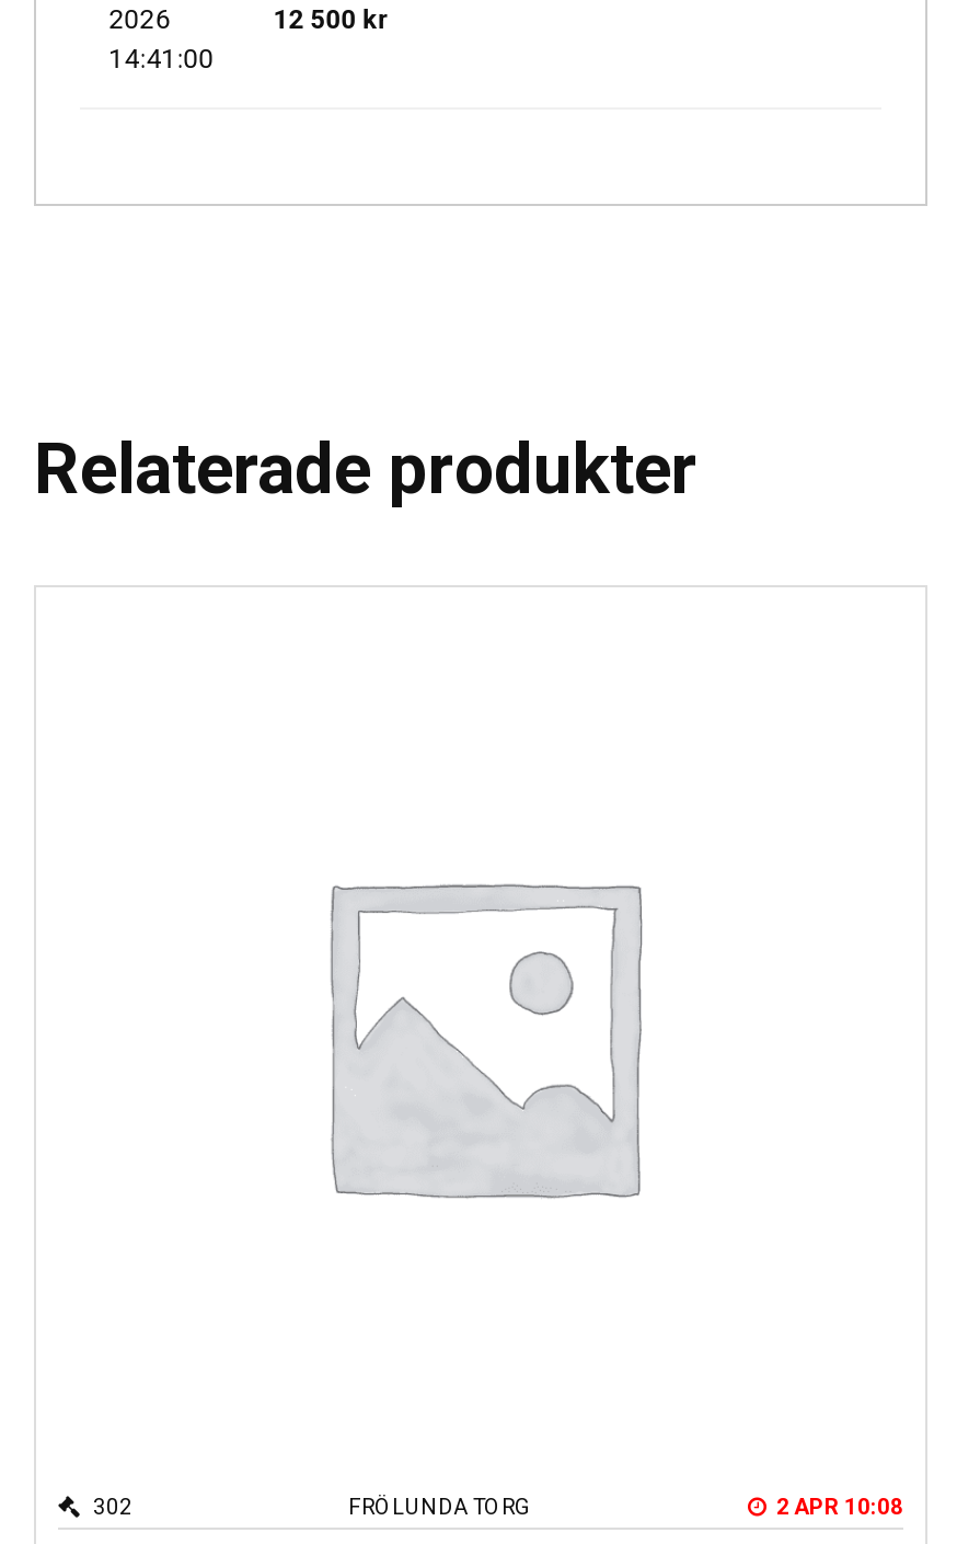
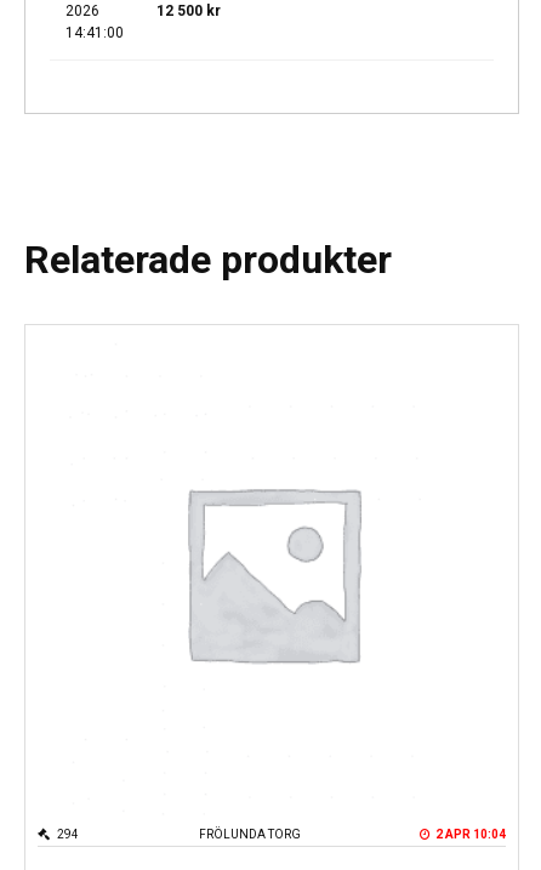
[93,1495,903,1519] 302 | 2 APR 10:08 -> [57,828,506,841] 294 | 2 APR 10:04

